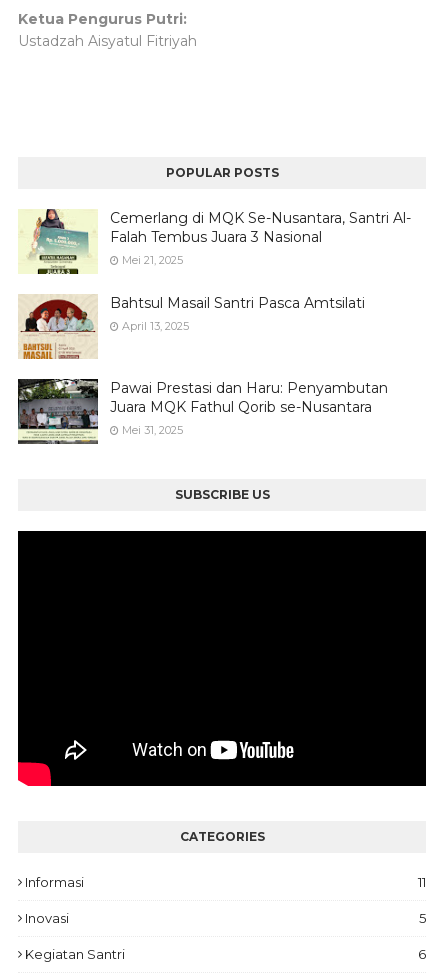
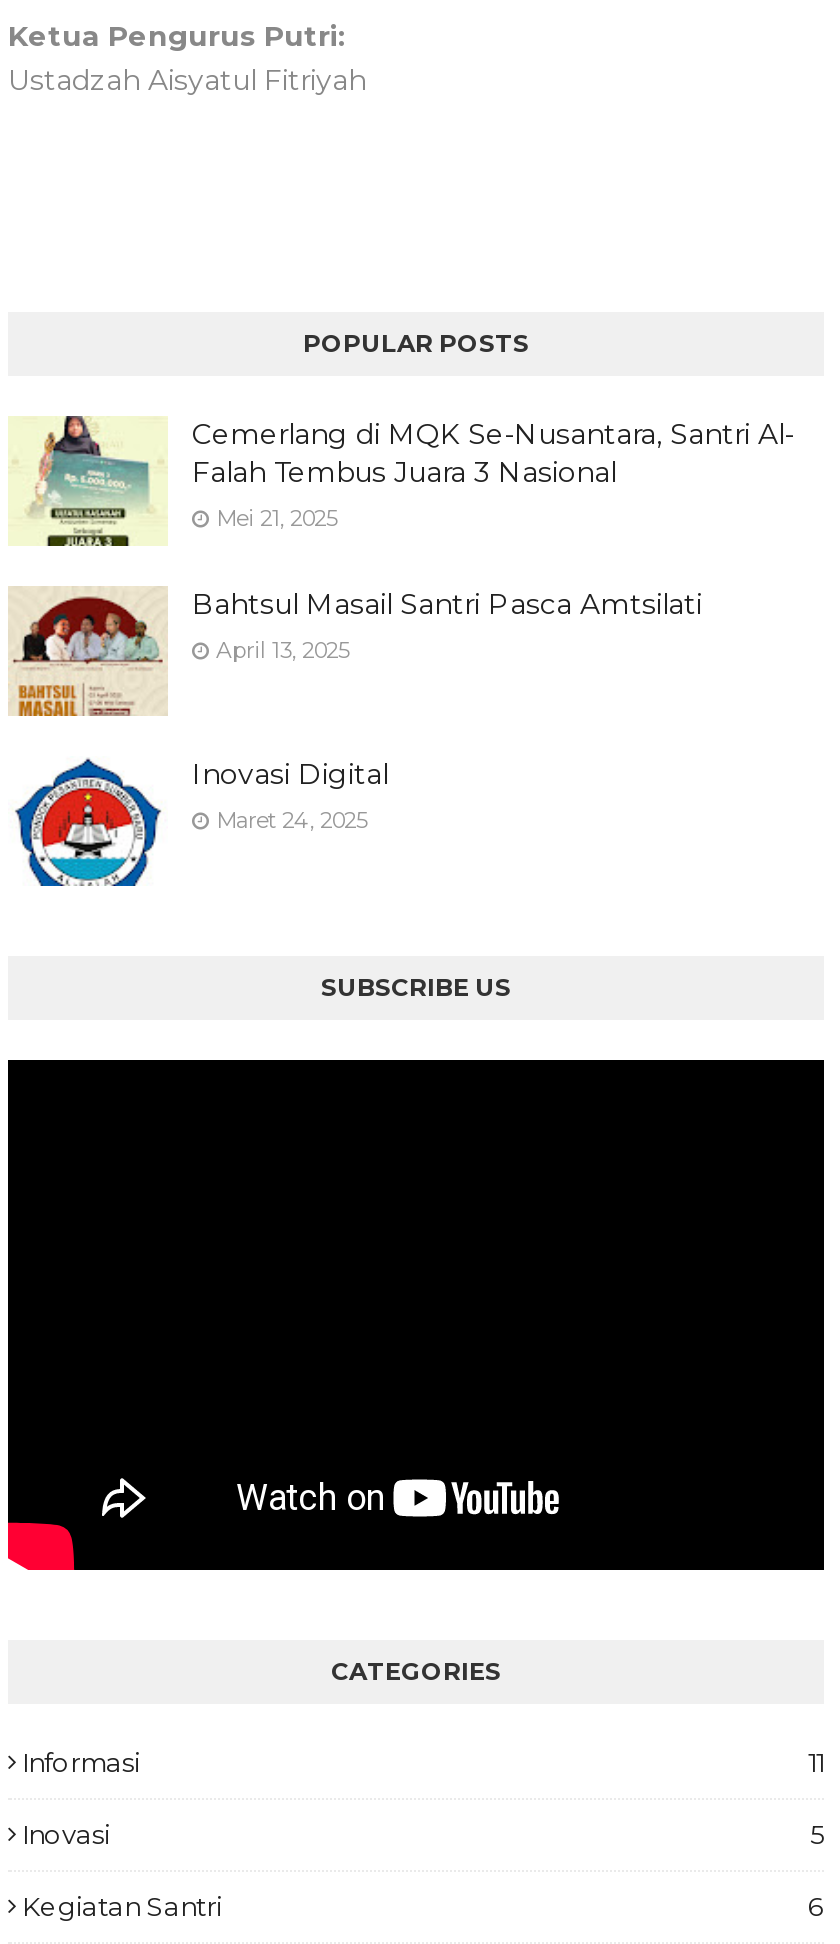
[17,378,388,445] [image] | Pawai Prestasi dan Haru: Penyambutan | Juara MQK Fathul Qorib se-Nusantara | Mei 31, 2025 -> [8,756,388,886] [image] | Inovasi Digital | Maret 24, 2025

